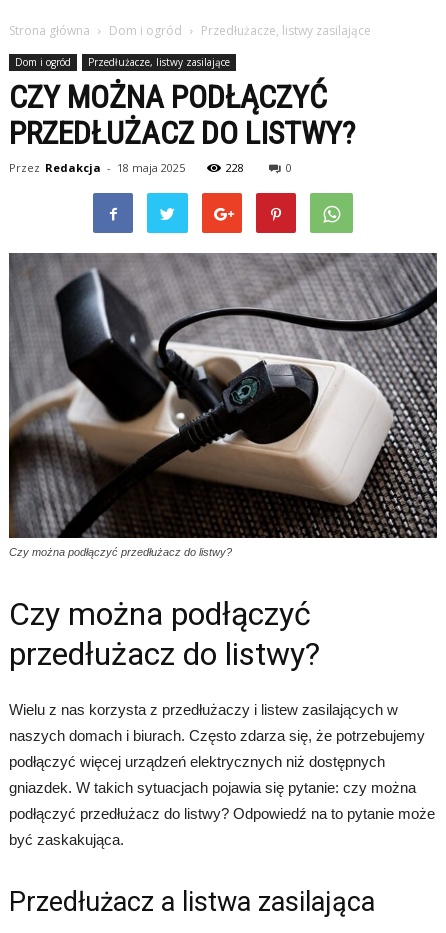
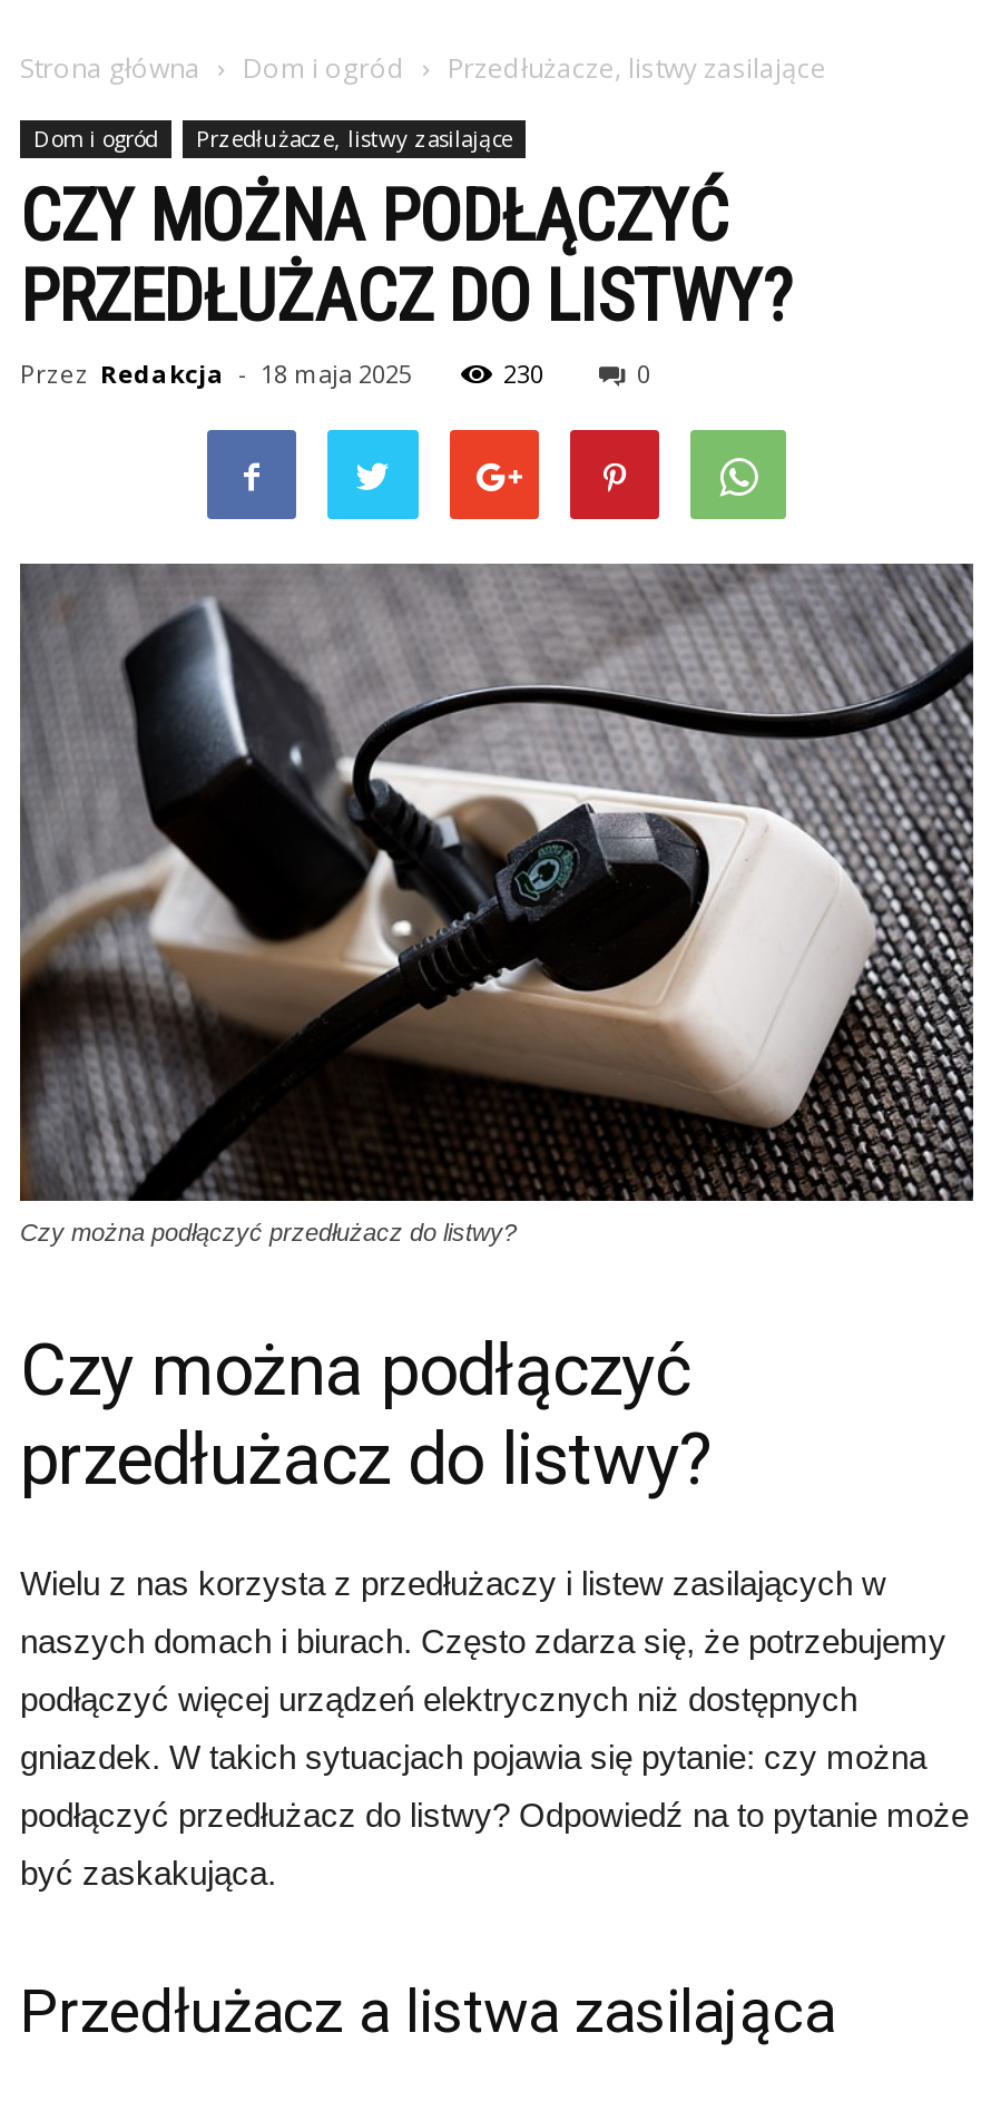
[226,160,244,175] 228 -> [503,356,543,390] 230

